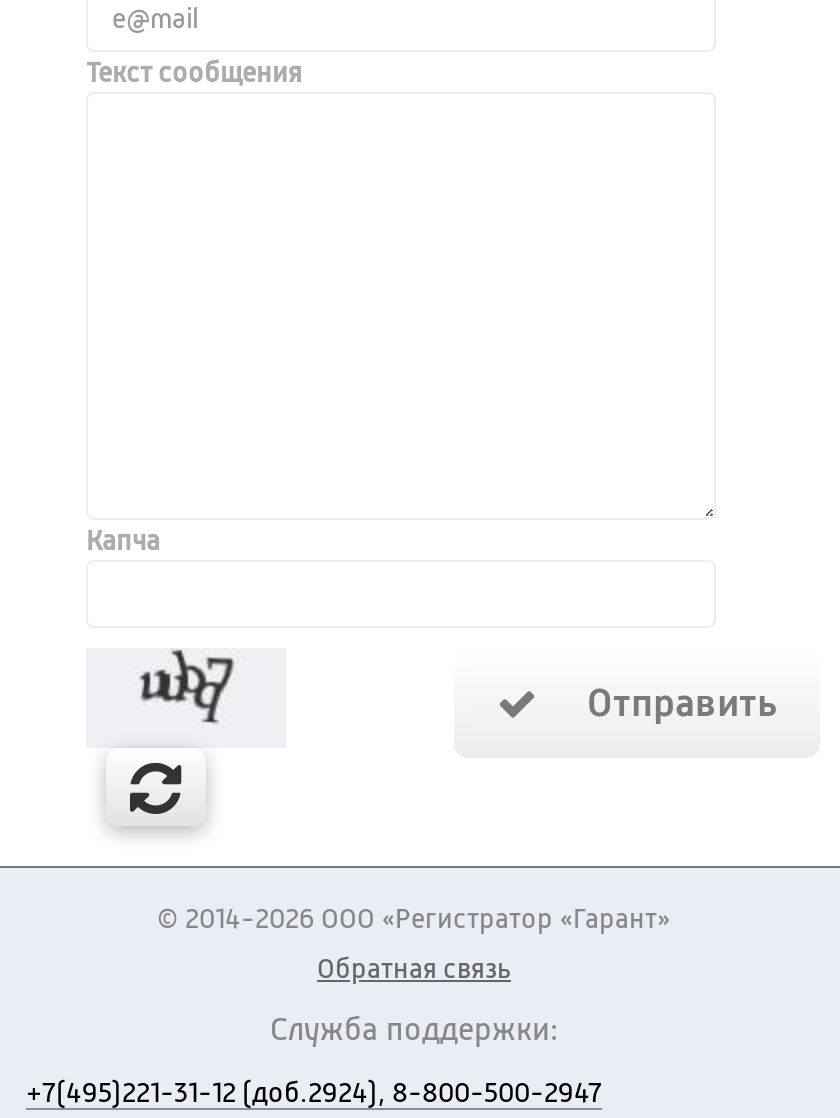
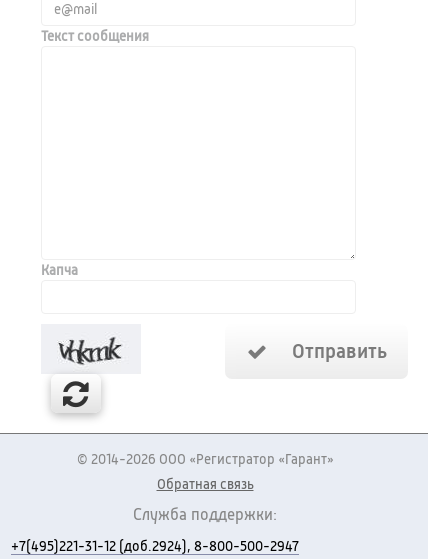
[122,648,246,730] [image] -> [57,325,123,366] [image]

